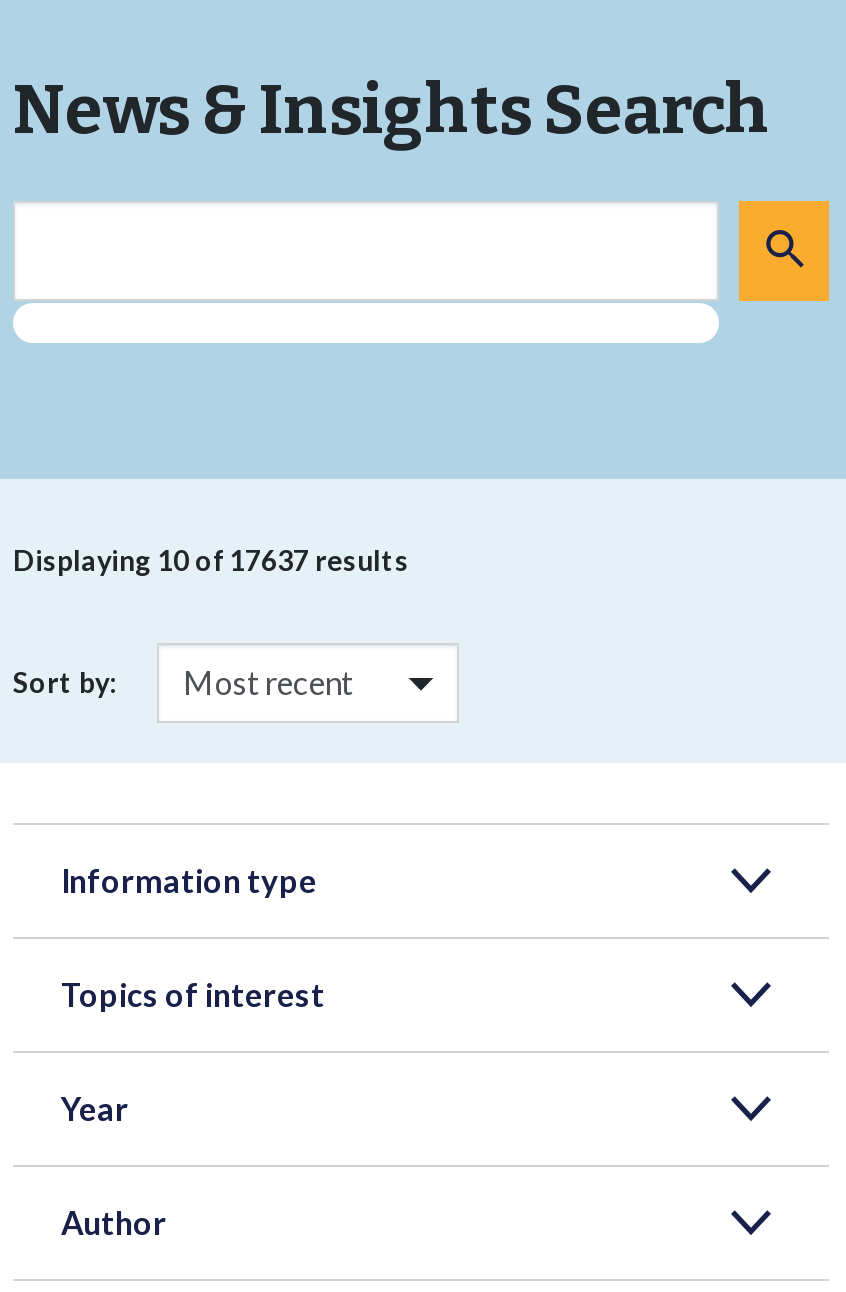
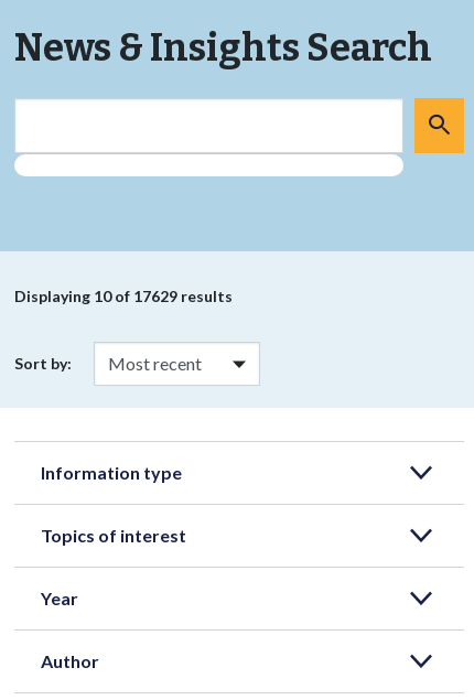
[13,544,409,578] Displaying 10 of 17637 results -> [14,287,233,306] Displaying 10 of 17629 results

